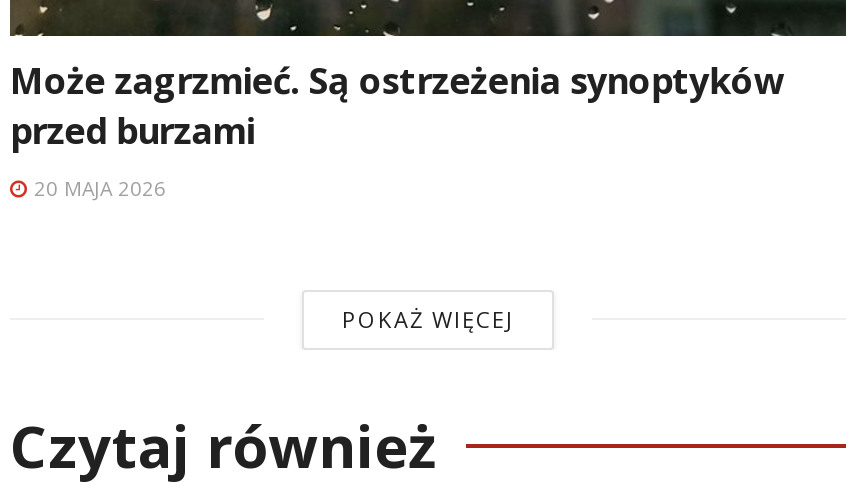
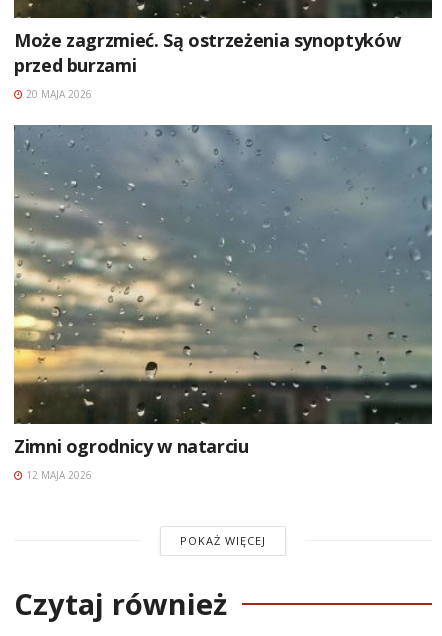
none -> [13,124,433,482] [image] | Zimni ogrodnicy w natarciu | 12 MAJA 2026

